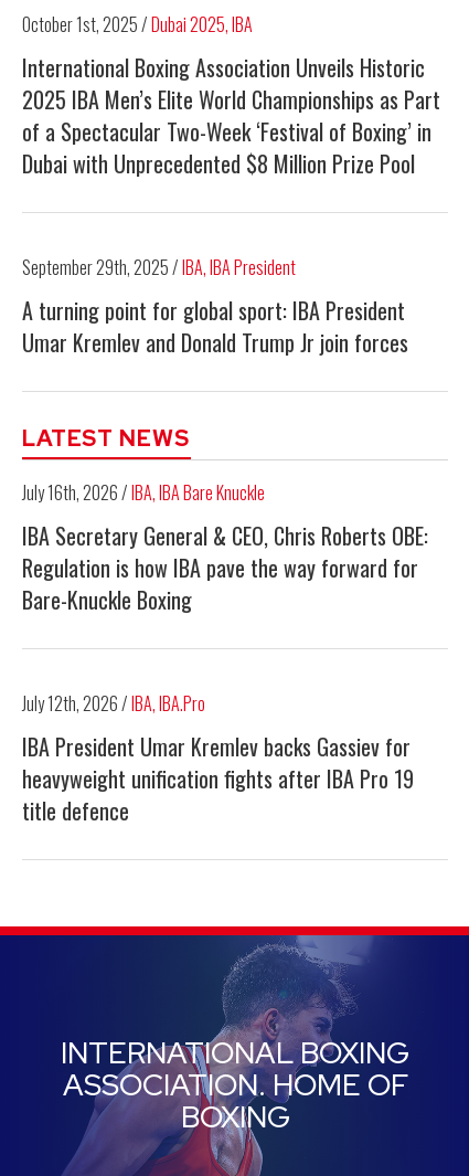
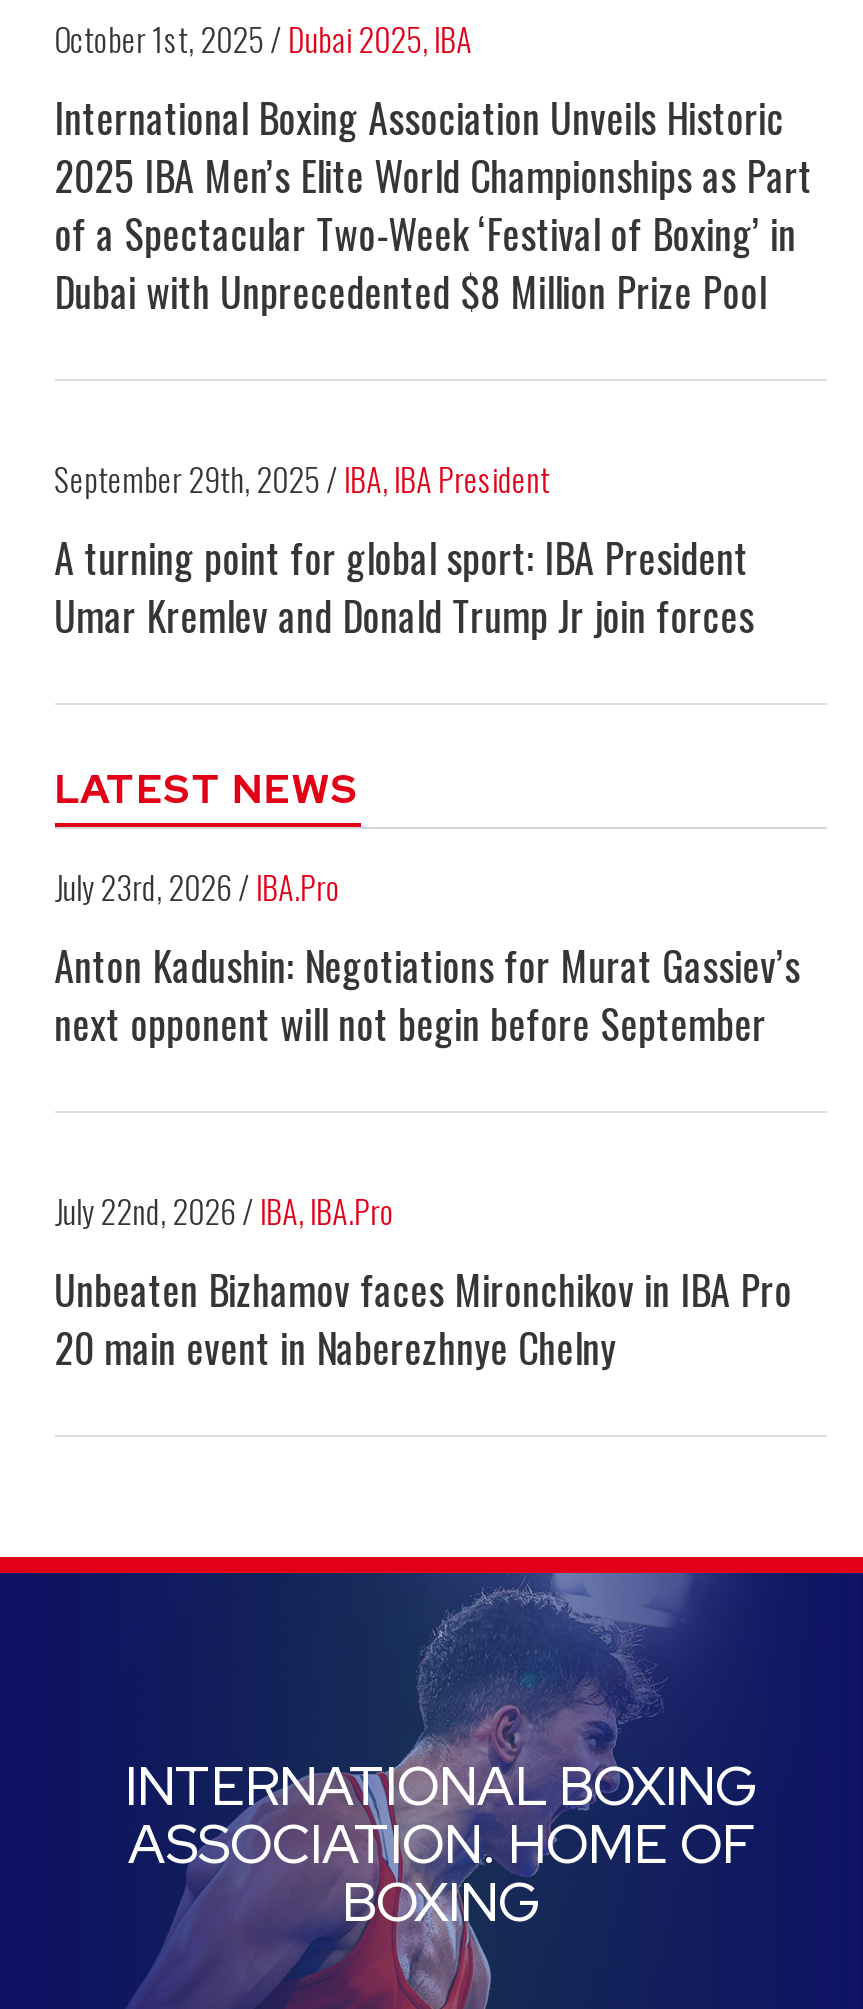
[22,479,428,616] July 16th, 2026 / IBA, IBA Bare Knuckle | IBA Secretary General & CEO, Chris Roberts OBE: | Regulation is how IBA pave the way forward for | Bare-Knuckle Boxing -> [54,863,800,1053] July 23rd, 2026 / IBA.Pro | Anton Kadushin: Negotiations for Murat Gassiev’s | next opponent will not begin before September
[22,690,413,827] July 12th, 2026 / IBA, IBA.Pro | IBA President Umar Kremlev backs Gassiev for | heavyweight unification fights after IBA Pro 19 | title defence -> [54,1187,792,1377] July 22nd, 2026 / IBA, IBA.Pro | Unbeaten Bizhamov faces Mironchikov in IBA Pro | 20 main event in Naberezhnye Chelny

